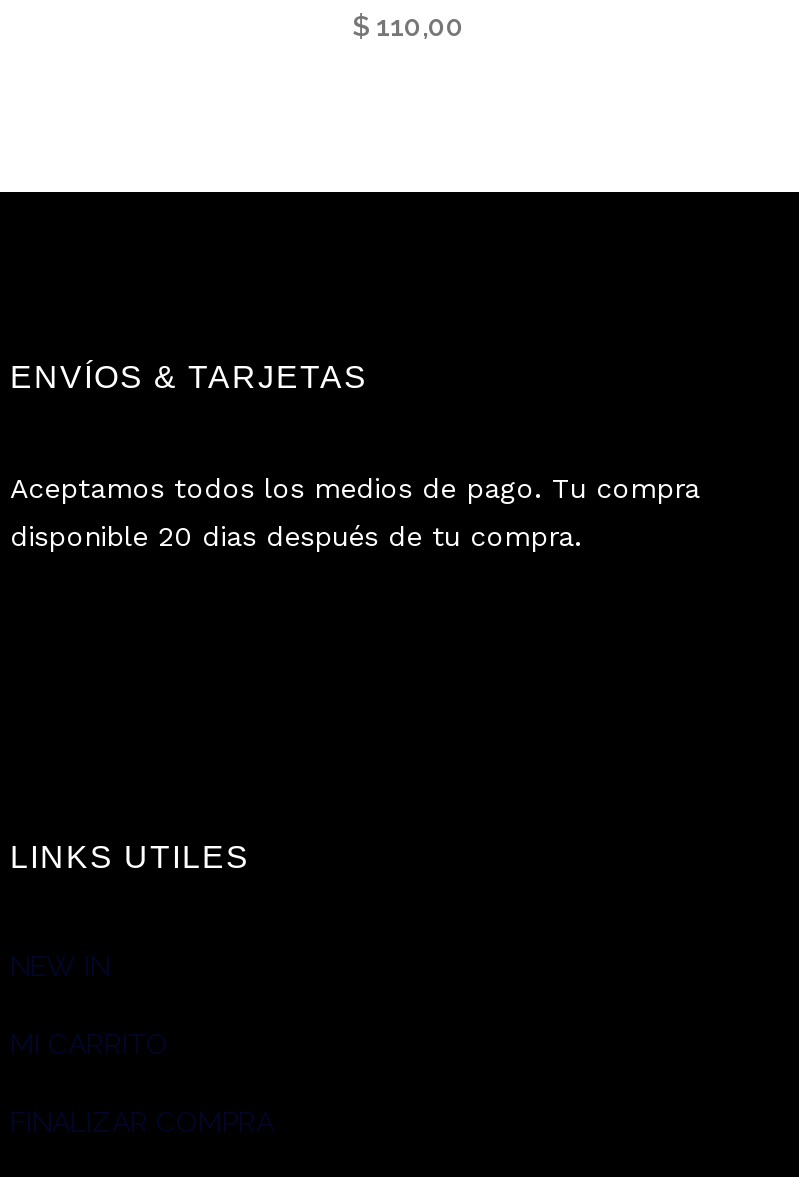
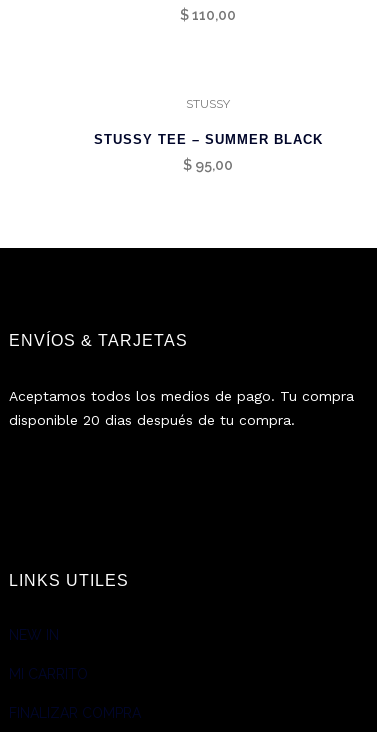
none -> [93,97,322,173] STUSSY | STUSSY TEE – SUMMER BLACK | $95,00

